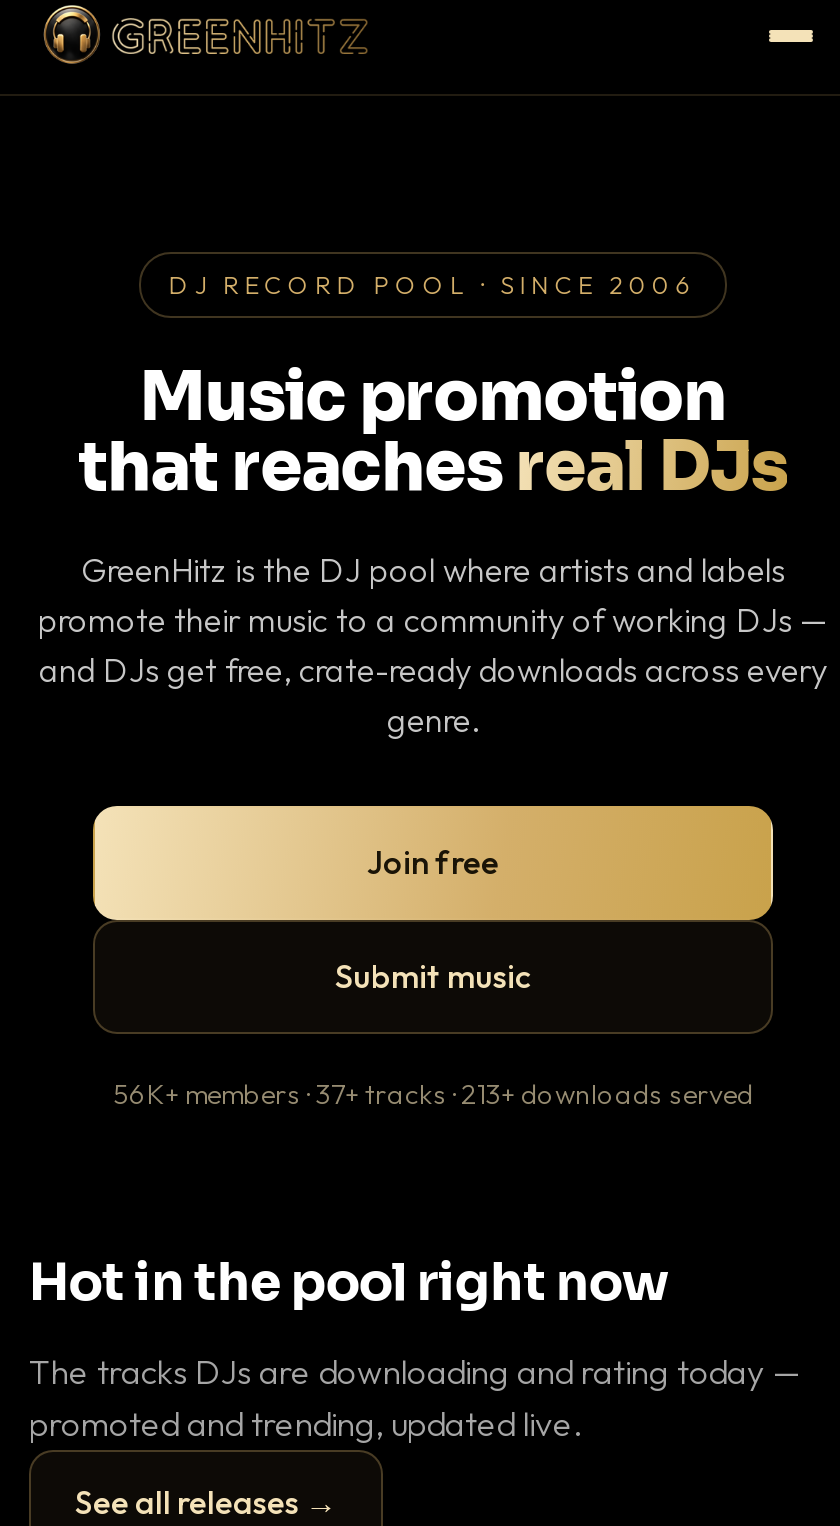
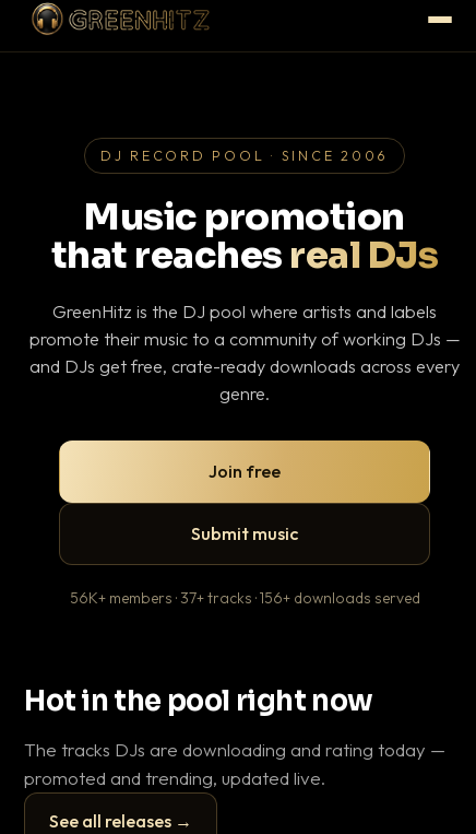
[113,1076,753,1112] 56K+ members · 37+ tracks · 213+ downloads served -> [69,588,420,608] 56K+ members · 37+ tracks · 156+ downloads served

